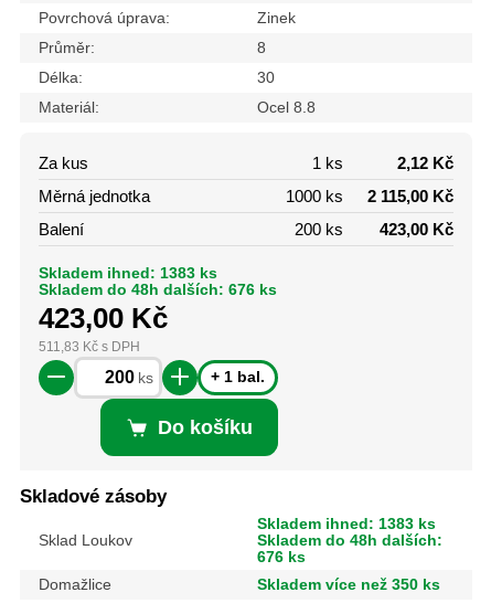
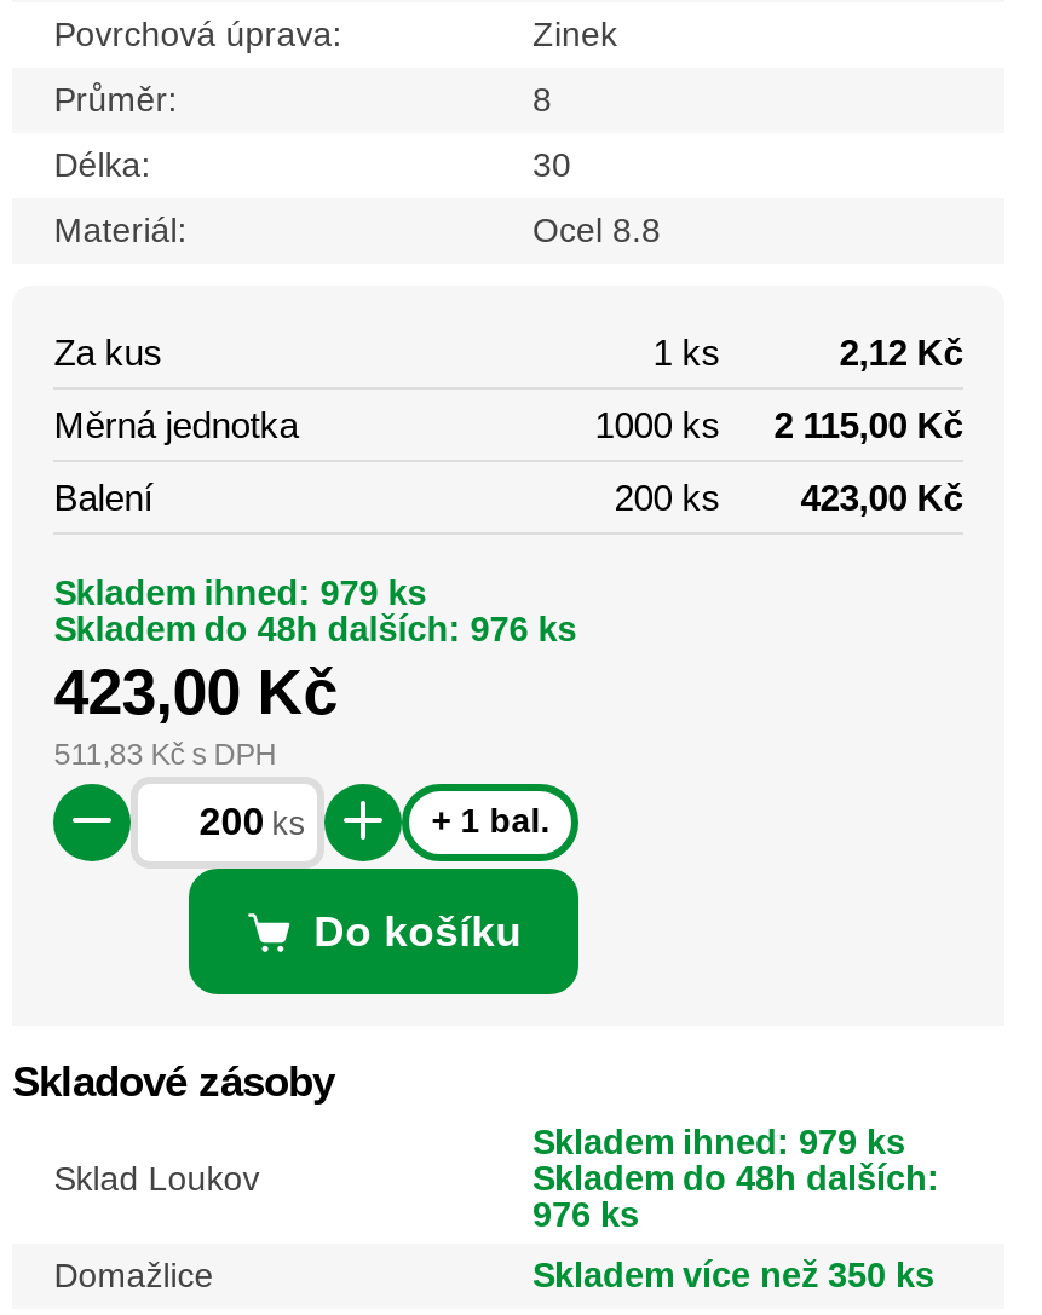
[39,264,218,281] Skladem ihned: 1383 ks -> [54,573,427,612] Skladem ihned: 979 ks
[39,280,277,298] Skladem do 48h dalších: 676 ks -> [54,609,577,648] Skladem do 48h dalších: 976 ks
[257,515,436,533] Skladem ihned: 1383 ks -> [532,1124,905,1162] Skladem ihned: 979 ks
[257,548,306,566] 676 ks -> [532,1196,639,1235] 976 ks

